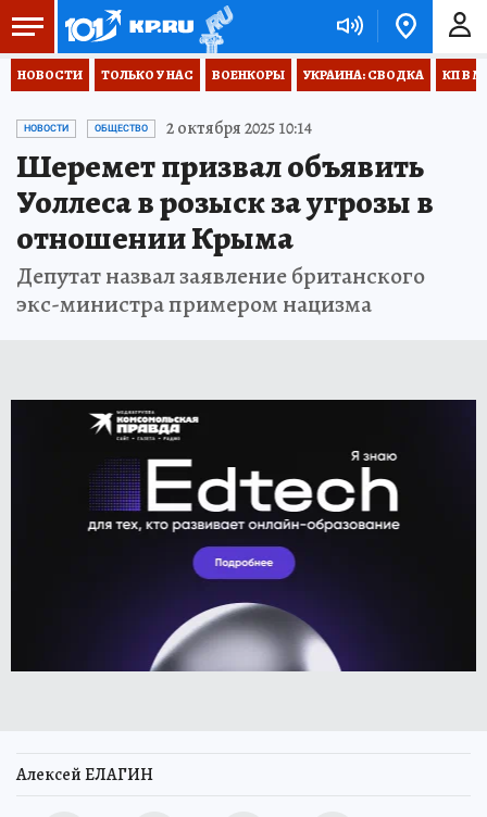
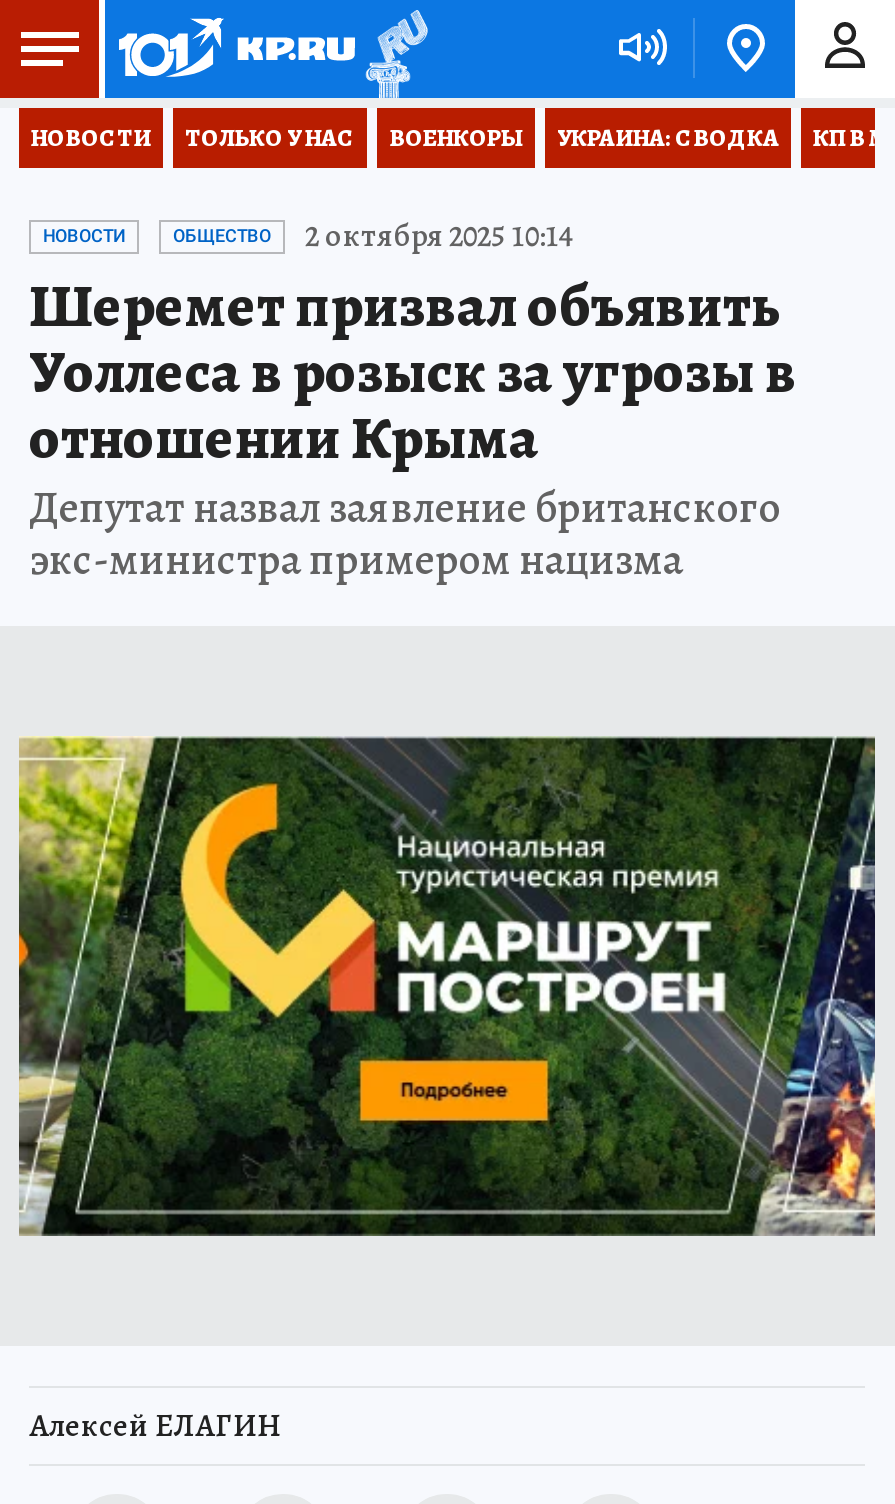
[10,399,477,671] [image] -> [17,736,877,1238] [image]

